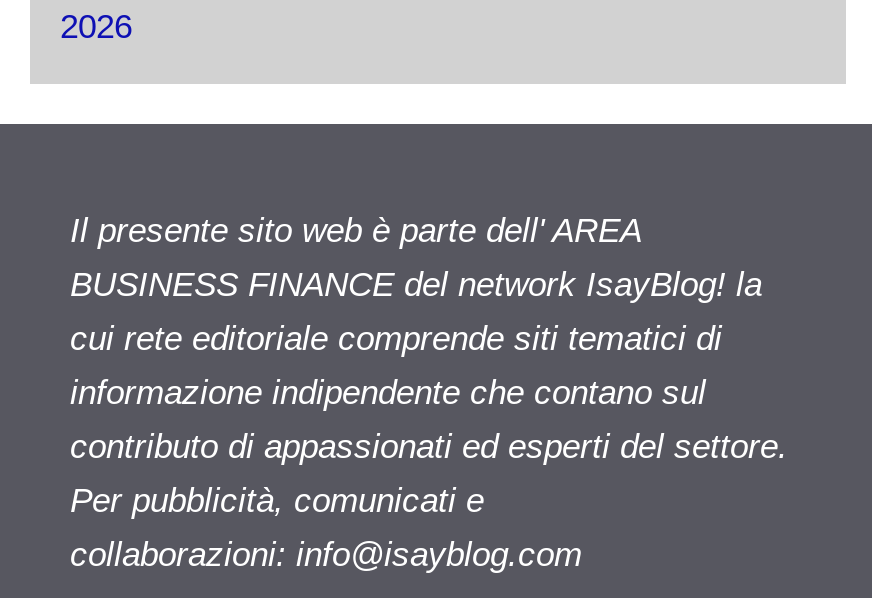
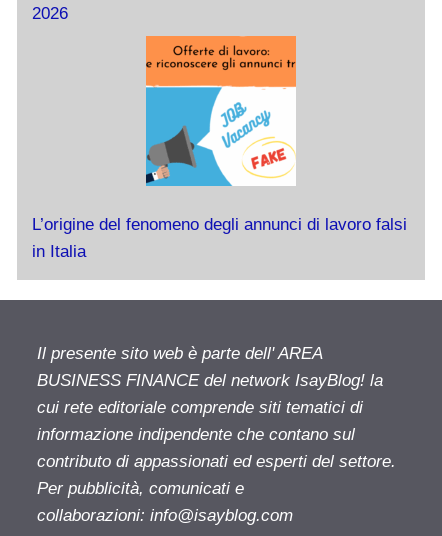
none -> [32,35,407,261] [image] | L’origine del fenomeno degli annunci di lavoro falsi | in Italia

